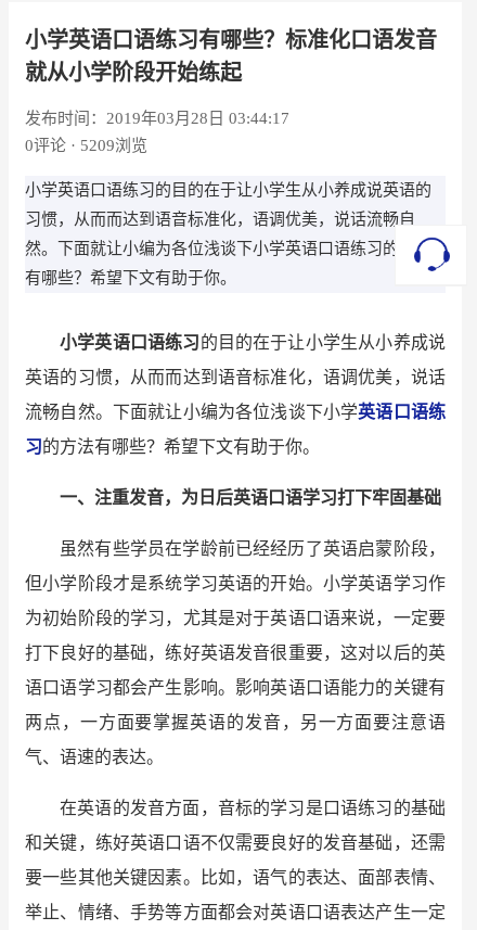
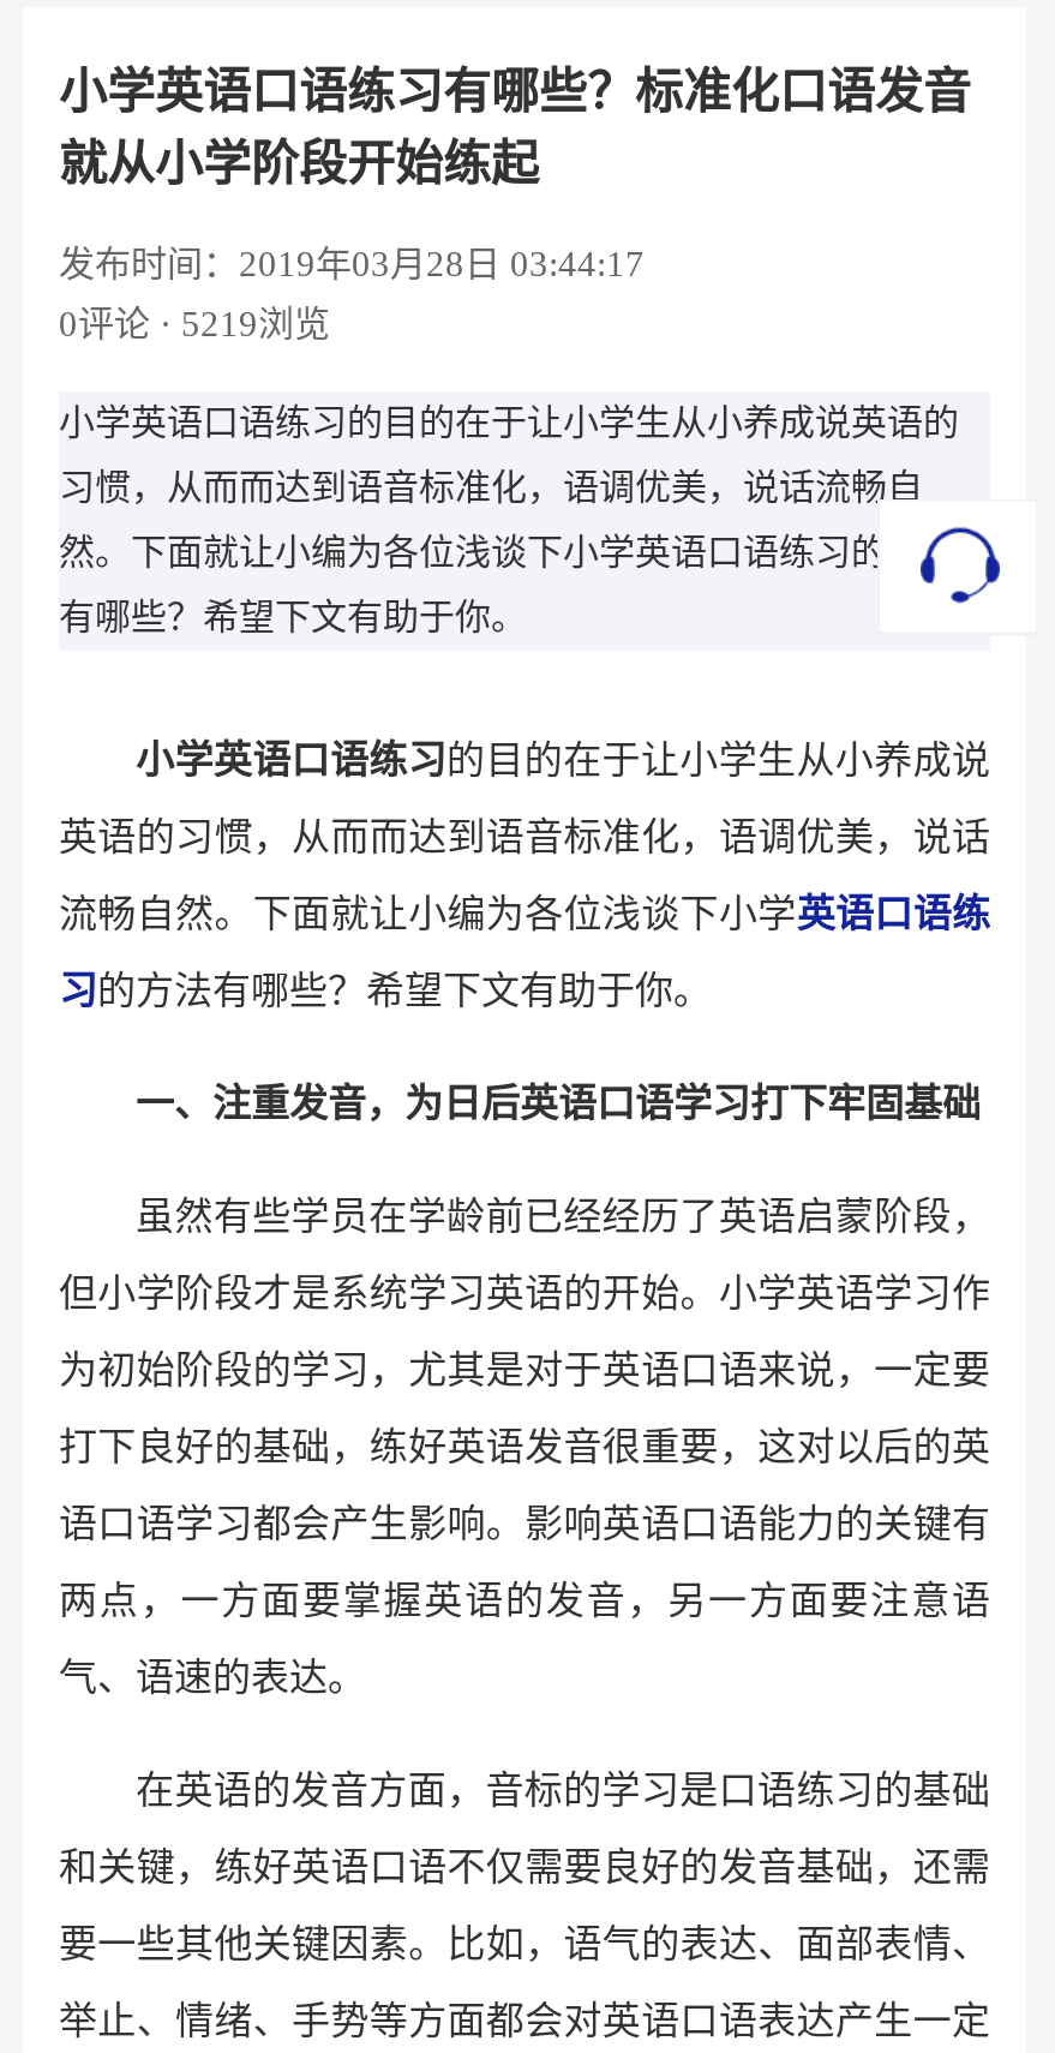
[25,137,147,154] 0评论 · 5209浏览 -> [59,305,330,343] 0评论 · 5219浏览

